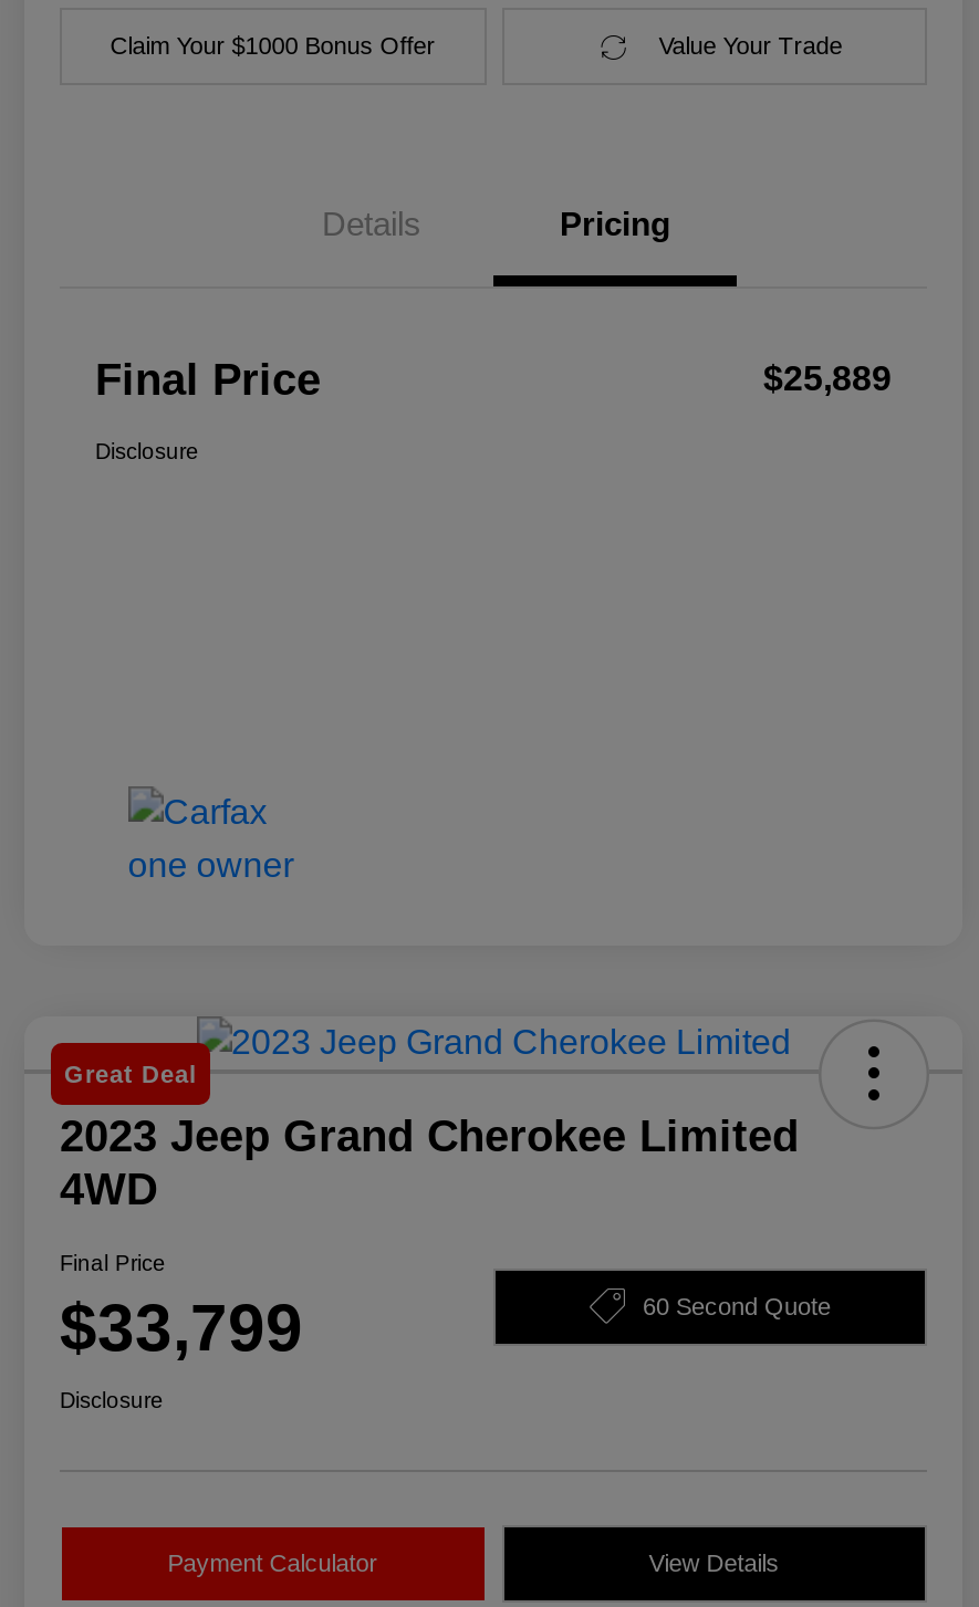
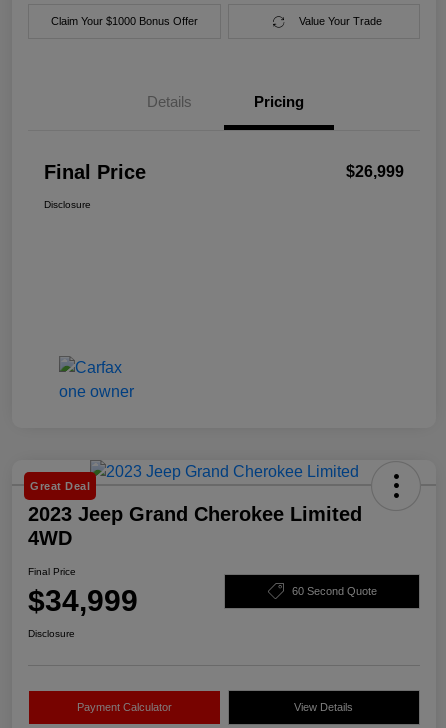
[763,360,892,397] $25,889 -> [346,163,404,180] $26,999
[60,1291,303,1364] $33,799 -> [28,584,138,617] $34,999

